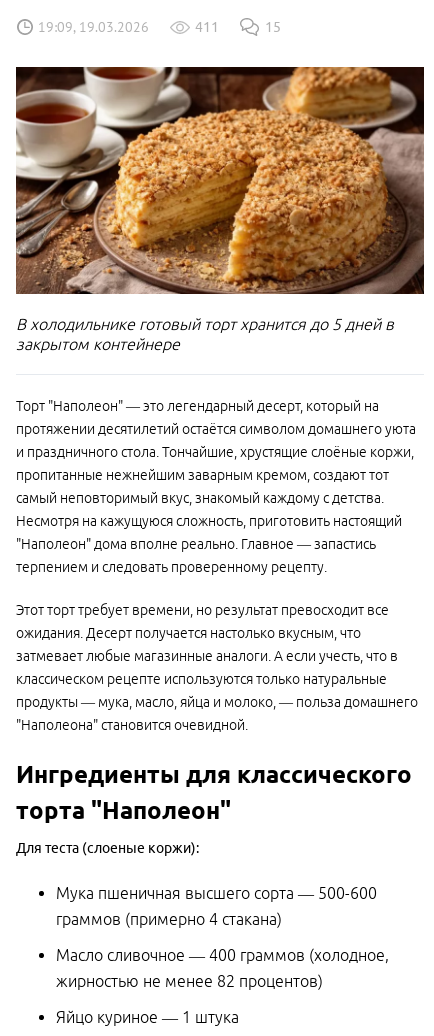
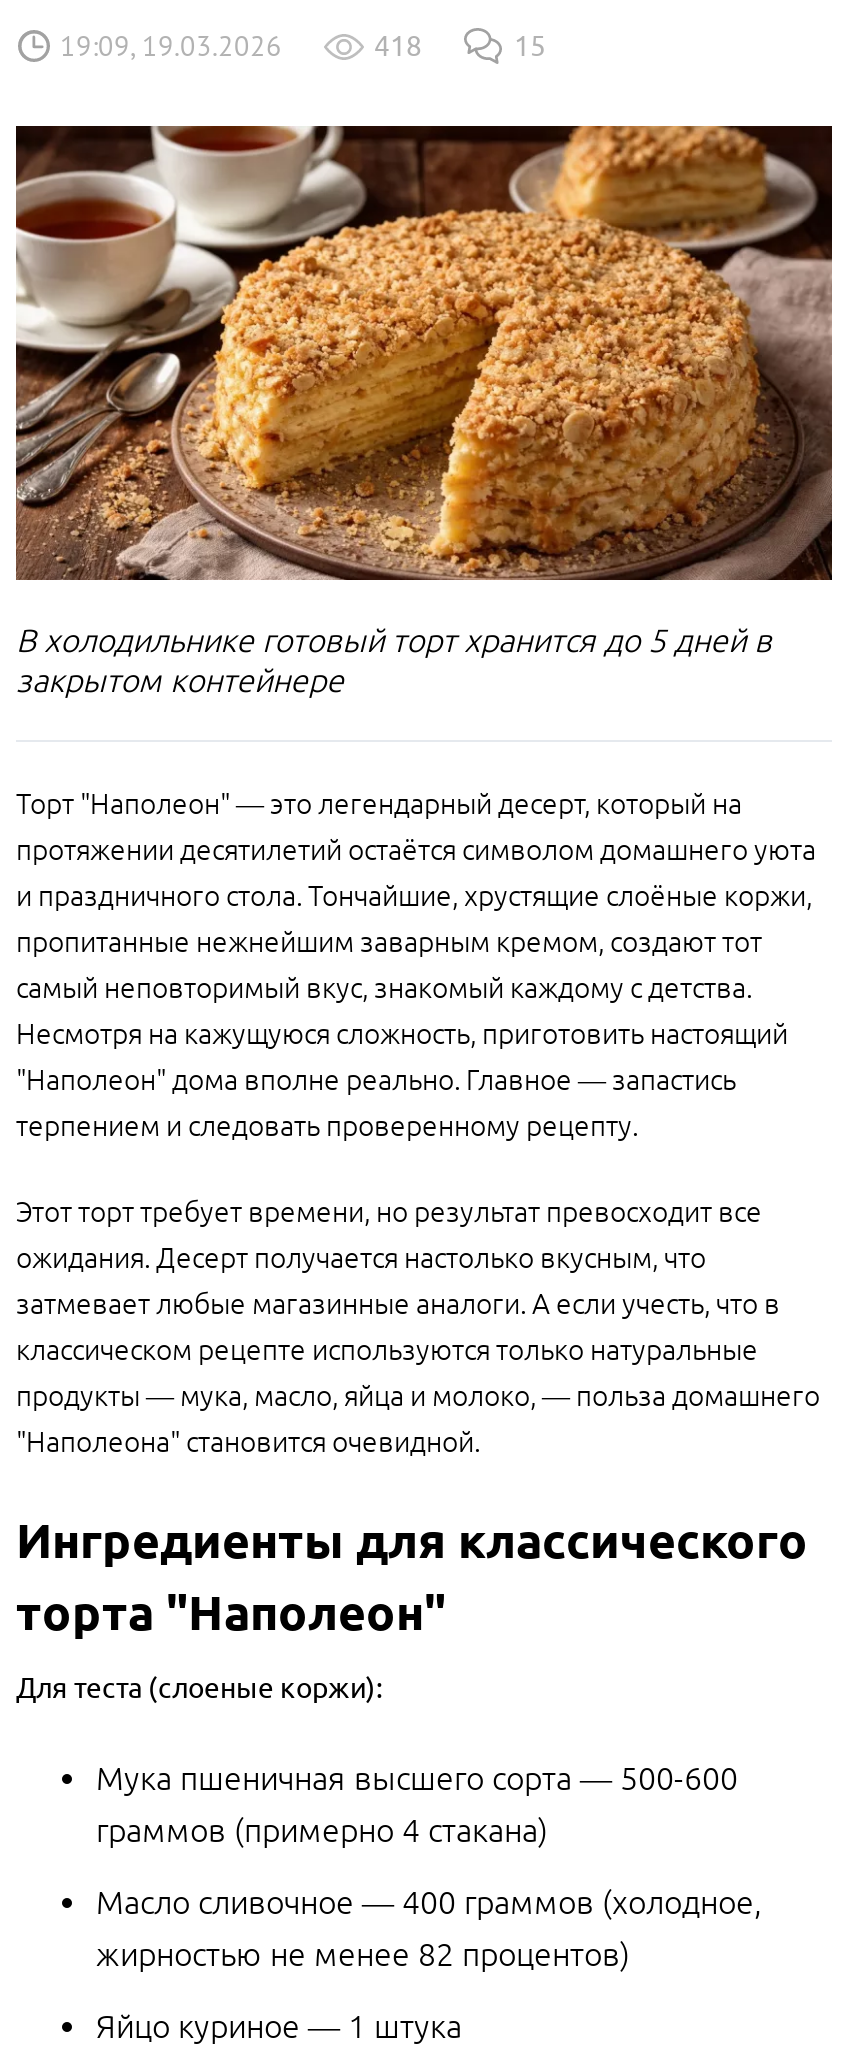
[195,19,219,35] 411 -> [374,30,422,62] 418

